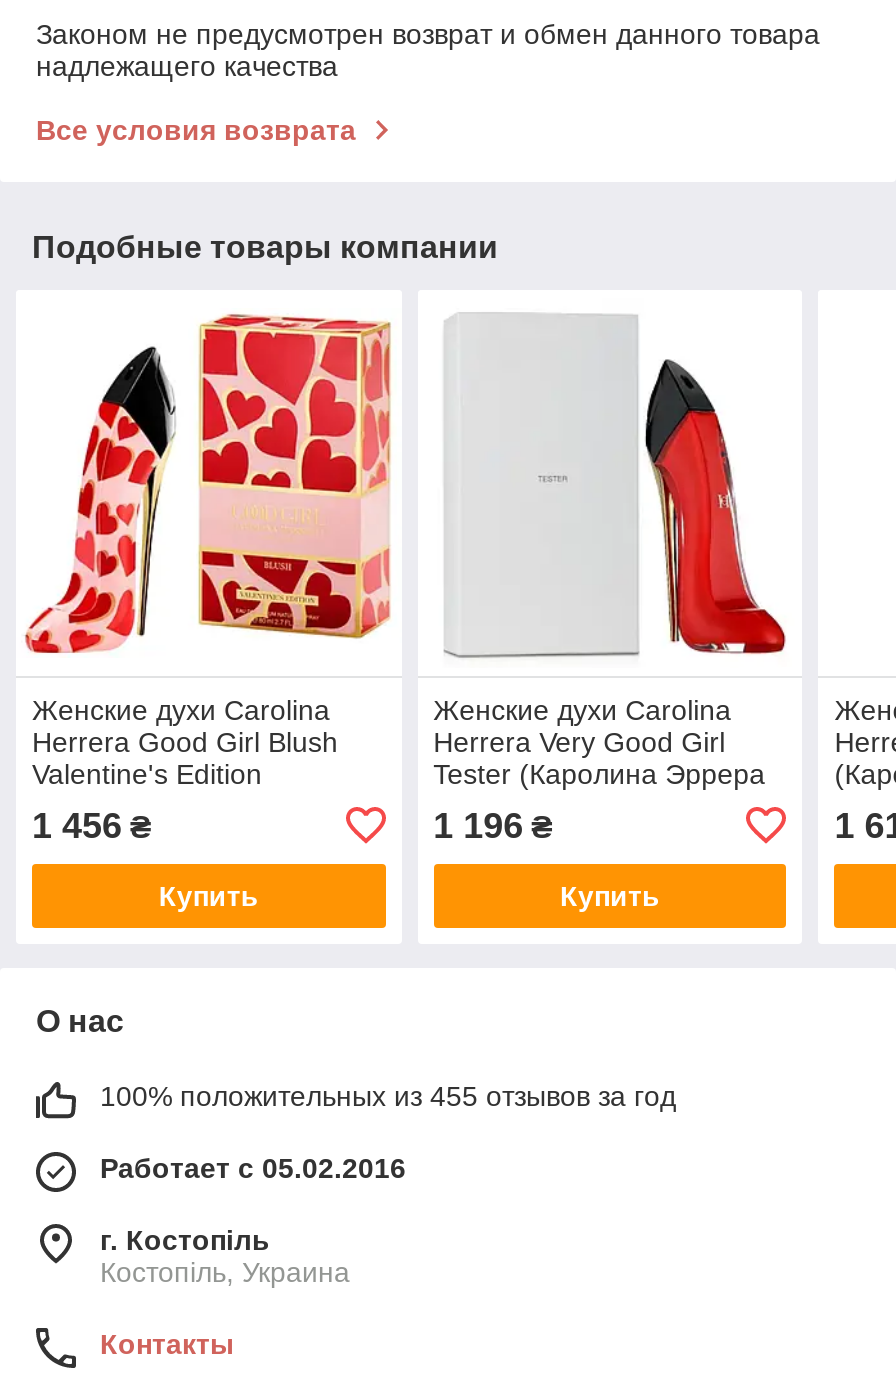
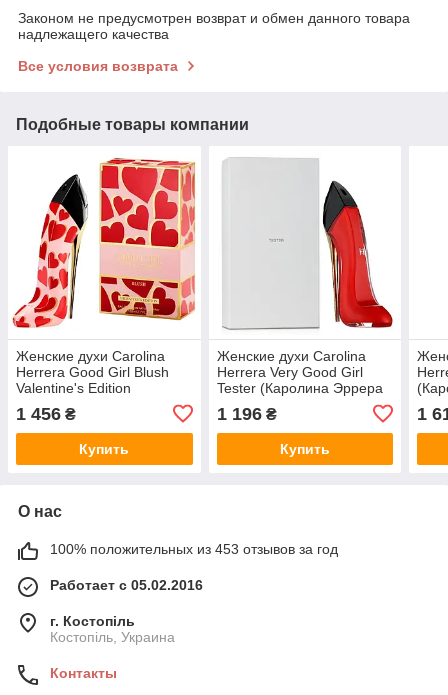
[100,1080,676,1112] 100% положительных из 455 отзывов за год -> [50,541,338,557] 100% положительных из 453 отзывов за год

